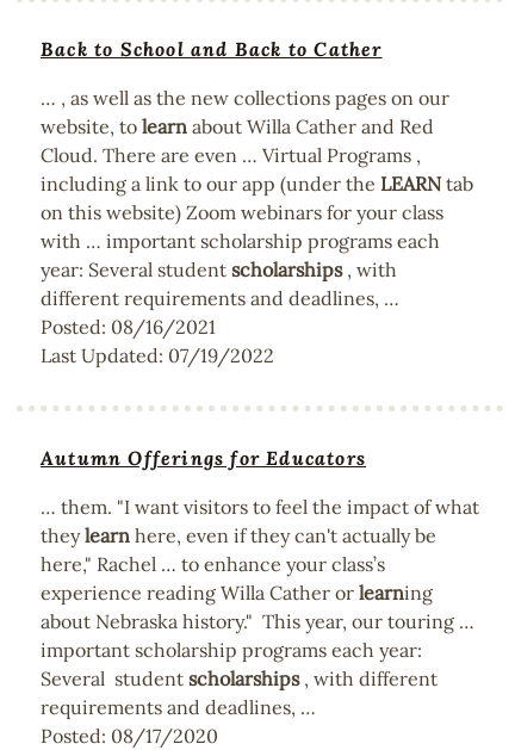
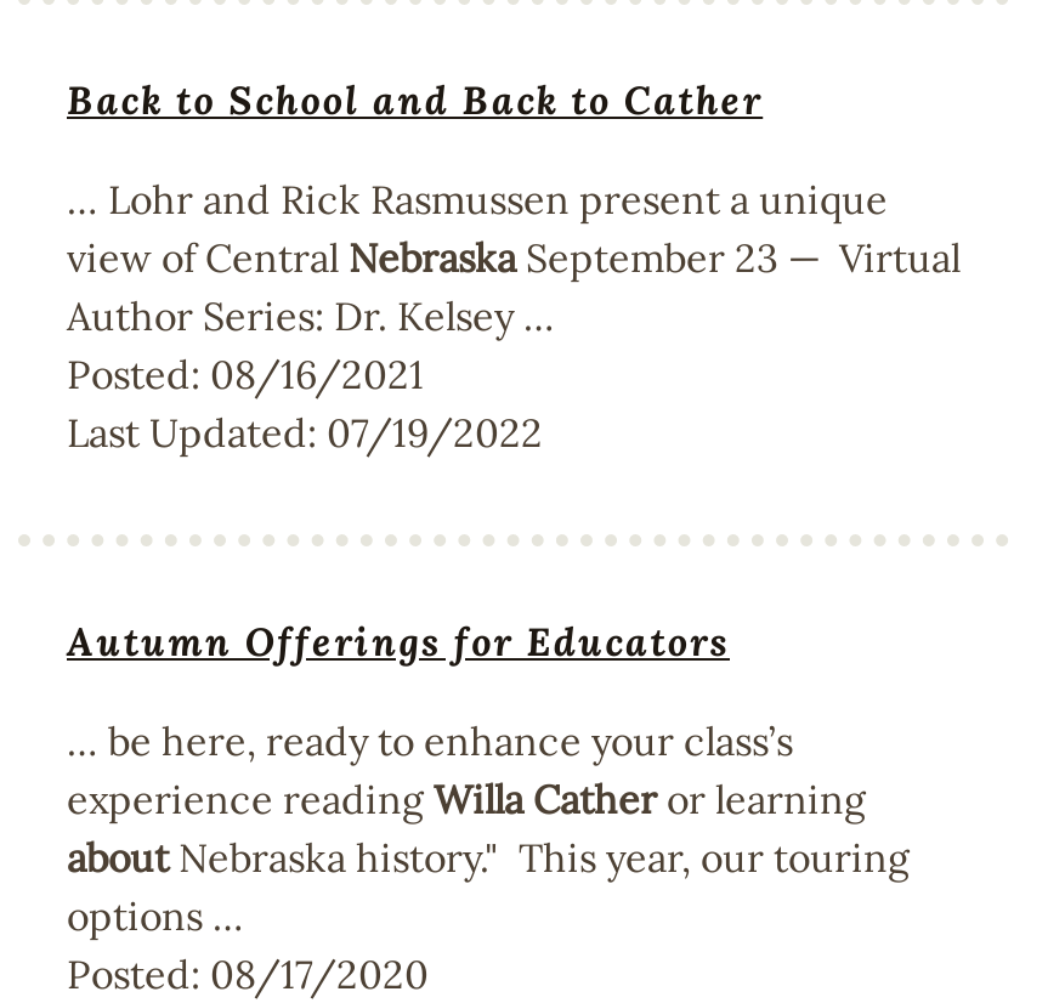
[41,86,473,310] … , as well as the new collections pages on our | website, to learn about Willa Cather and Red | Cloud. There are even … Virtual Programs , | including a link to our app (under the LEARN tab | on this website) Zoom webinars for your class | with … important scholarship programs each | year: Several student scholarships, with | different requirements and deadlines, … -> [67,175,961,340] … Lohr and Rick Rasmussen present a unique | view of Central Nebraska September 23 — Virtual | Author Series: Dr. Kelsey …
[41,495,479,719] … them. "I want visitors to feel the impact of what | they learn here, even if they can't actually be | here," Rachel … to enhance your class’s | experience reading Willa Cather or learning | about Nebraska history." This year, our touring … | important scholarship programs each year: | Several student scholarships, with different | requirements and deadlines, … -> [67,716,910,940] … be here, ready to enhance your class’s | experience reading Willa Cather or learning | about Nebraska history." This year, our touring | options …

